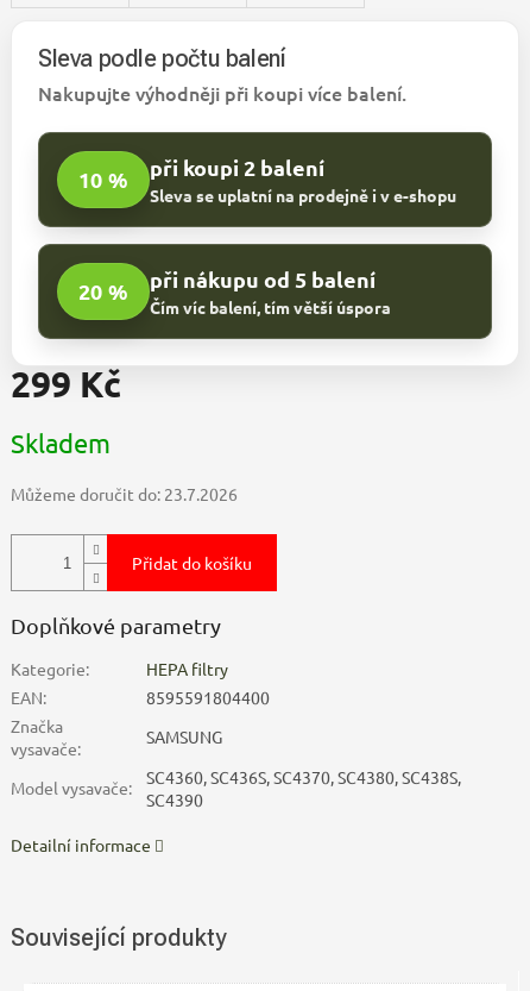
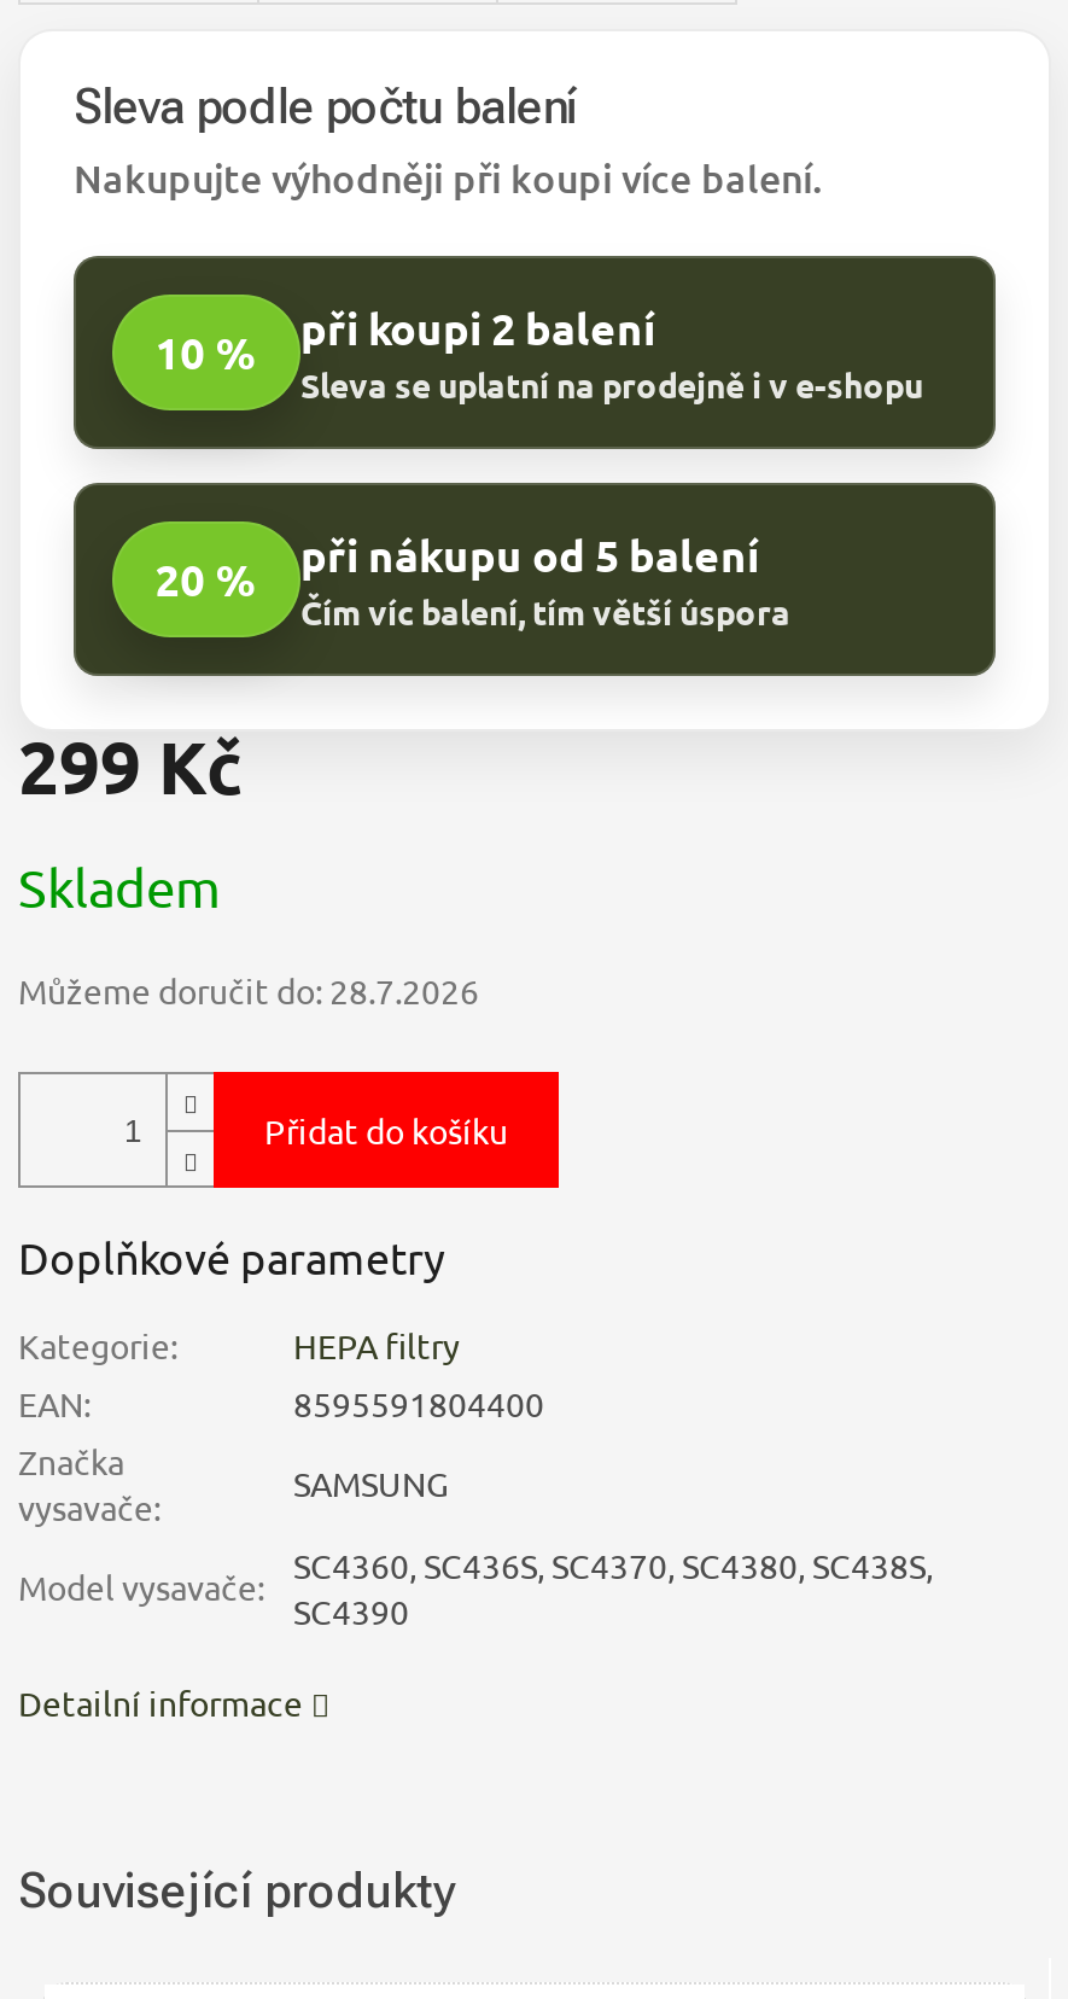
[11,483,238,505] Můžeme doručit do: 23.7.2026 -> [18,969,479,1013] Můžeme doručit do: 28.7.2026

